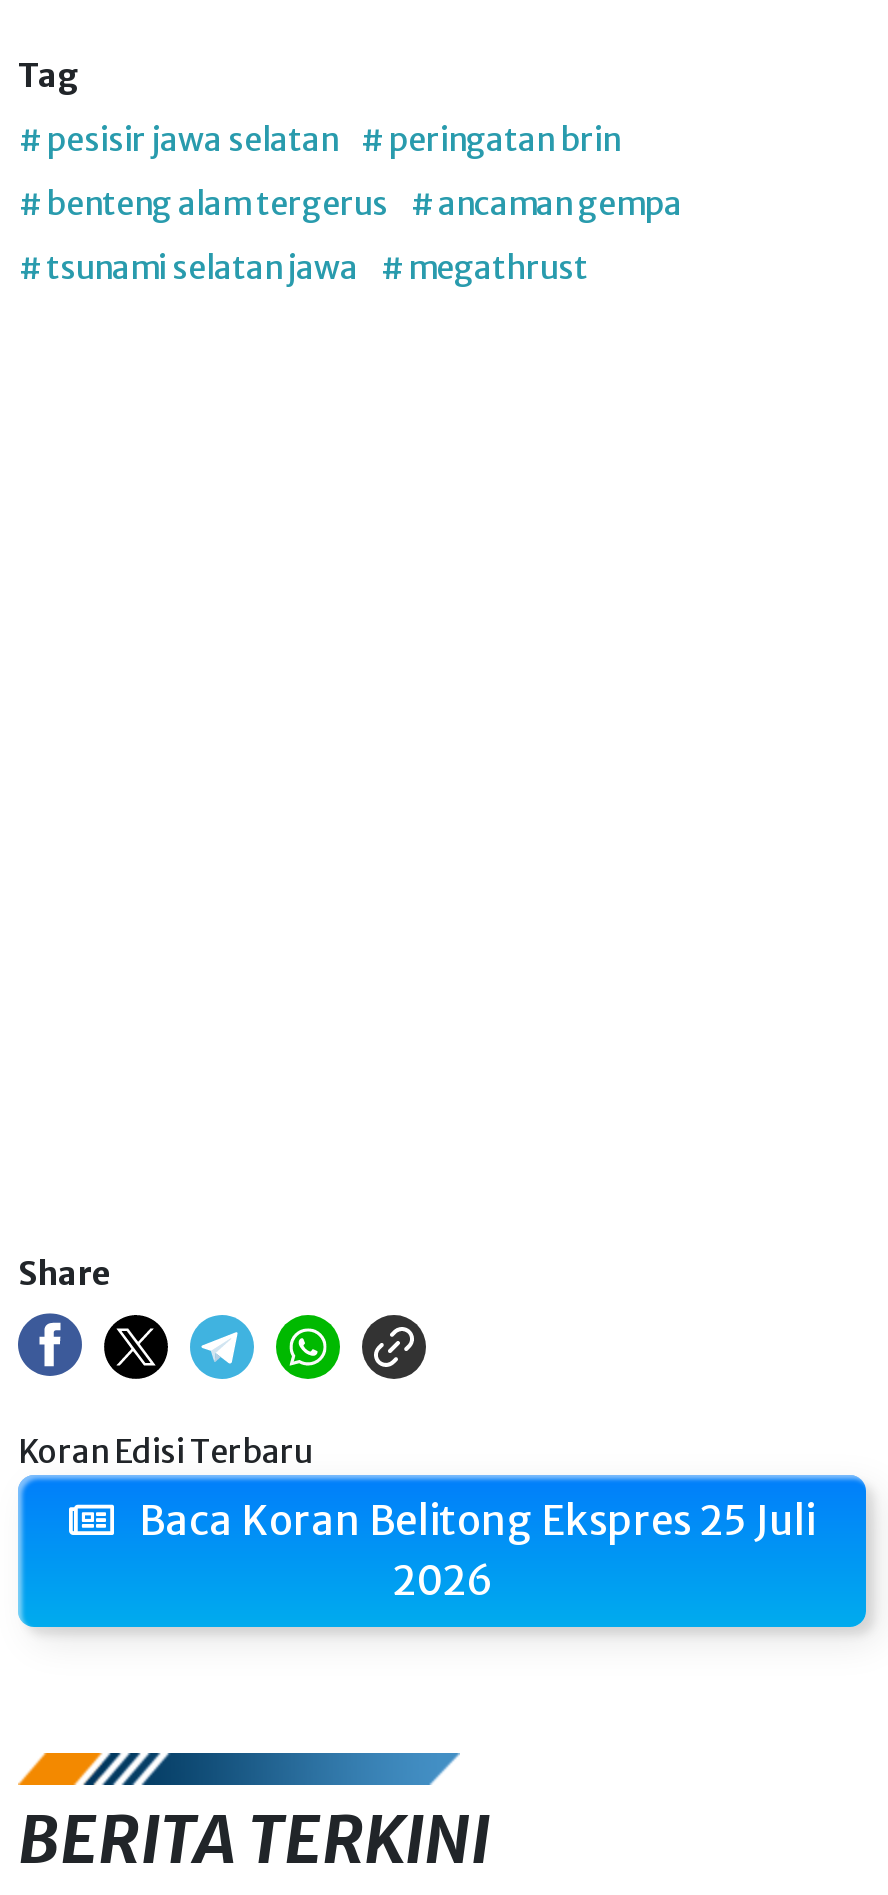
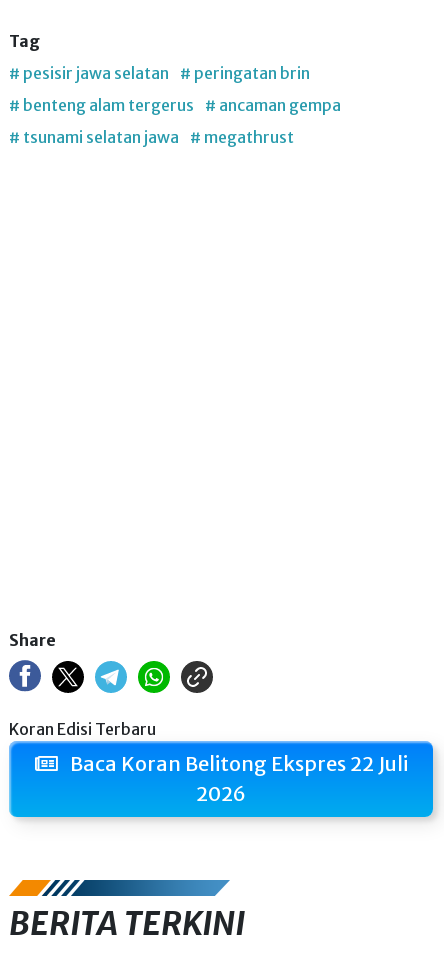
[131,1496,815,1546] Baca Koran Belitong Ekspres 25 Juli -> [65,751,407,776] Baca Koran Belitong Ekspres 22 Juli

